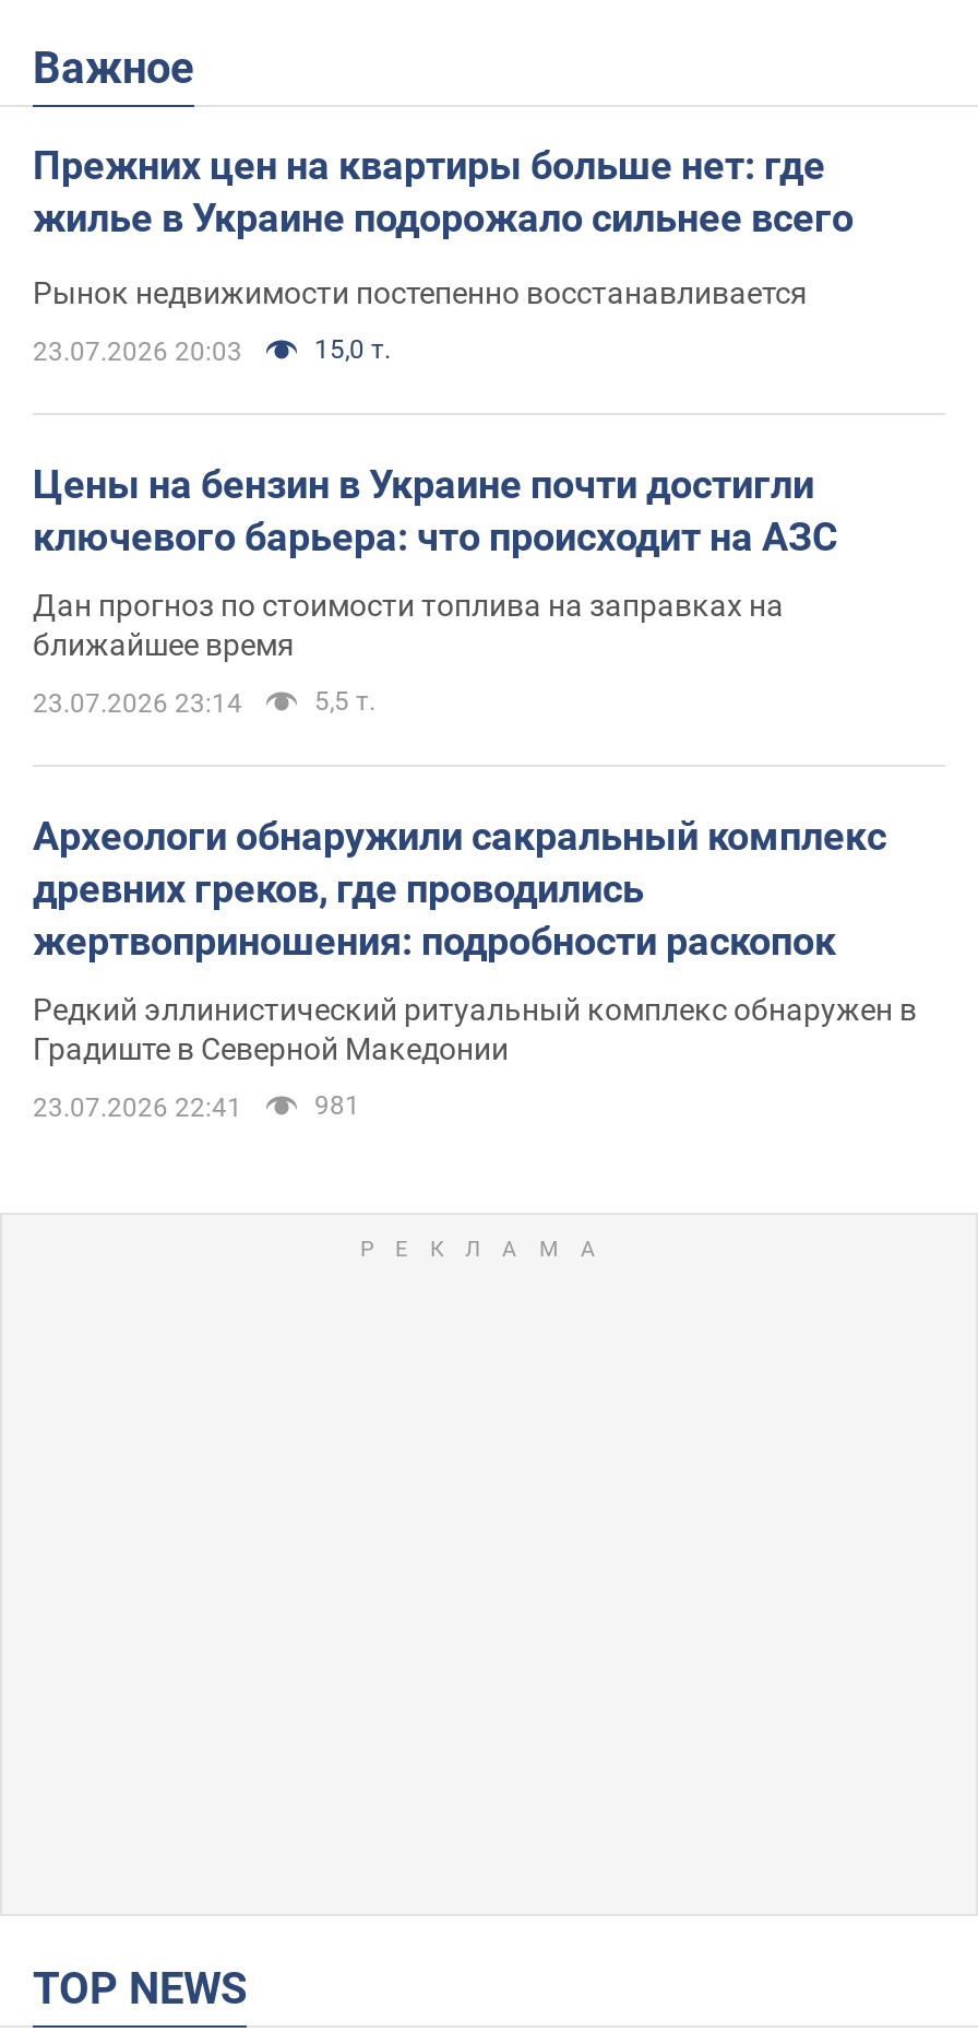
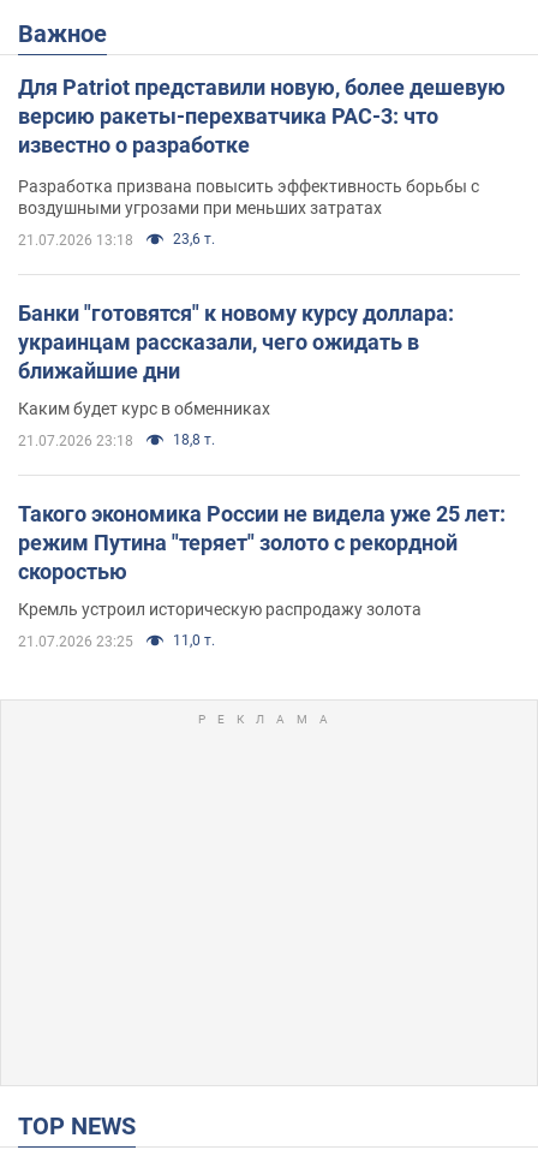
[33,142,854,240] Прежних цен на квартиры больше нет: где | жилье в Украине подорожало сильнее всего -> [18,75,506,157] Для Patriot представили новую, более дешевую | версию ракеты-перехватчика PAC-3: что | известно о разработке
[33,275,808,310] Рынок недвижимости постепенно восстанавливается -> [18,177,479,218] Разработка призвана повысить эффективность борьбы с | воздушными угрозами при меньших затратах
[33,334,391,367] 23.07.2026 20:03 | 15,0 т. -> [18,231,215,249] 21.07.2026 13:18 | 23,6 т.
[33,461,838,559] Цены на бензин в Украине почти достигли | ключевого барьера: что происходит на АЗС -> [18,300,454,383] Банки "готовятся" к новому курсу доллара: | украинцам рассказали, чего ожидать в | ближайшие дни
[33,588,784,662] Дан прогноз по стоимости топлива на заправках на | ближайшее время -> [18,399,270,418] Каким будет курс в обменниках
[33,686,375,719] 23.07.2026 23:14 | 5,5 т. -> [18,431,215,449] 21.07.2026 23:18 | 18,8 т.
[33,813,886,964] Археологи обнаружили сакральный комплекс | древних греков, где проводились | жертвоприношения: подробности раскопок -> [18,501,506,584] Такого экономика России не видела уже 25 лет: | режим Путина "теряет" золото с рекордной | скоростью
[33,992,917,1066] Редкий эллинистический ритуальный комплекс обнаружен в | Градиште в Северной Македонии -> [18,600,422,619] Кремль устроил историческую распродажу золота
[33,1090,360,1123] 23.07.2026 22:41 | 981 -> [18,632,215,650] 21.07.2026 23:25 | 11,0 т.

